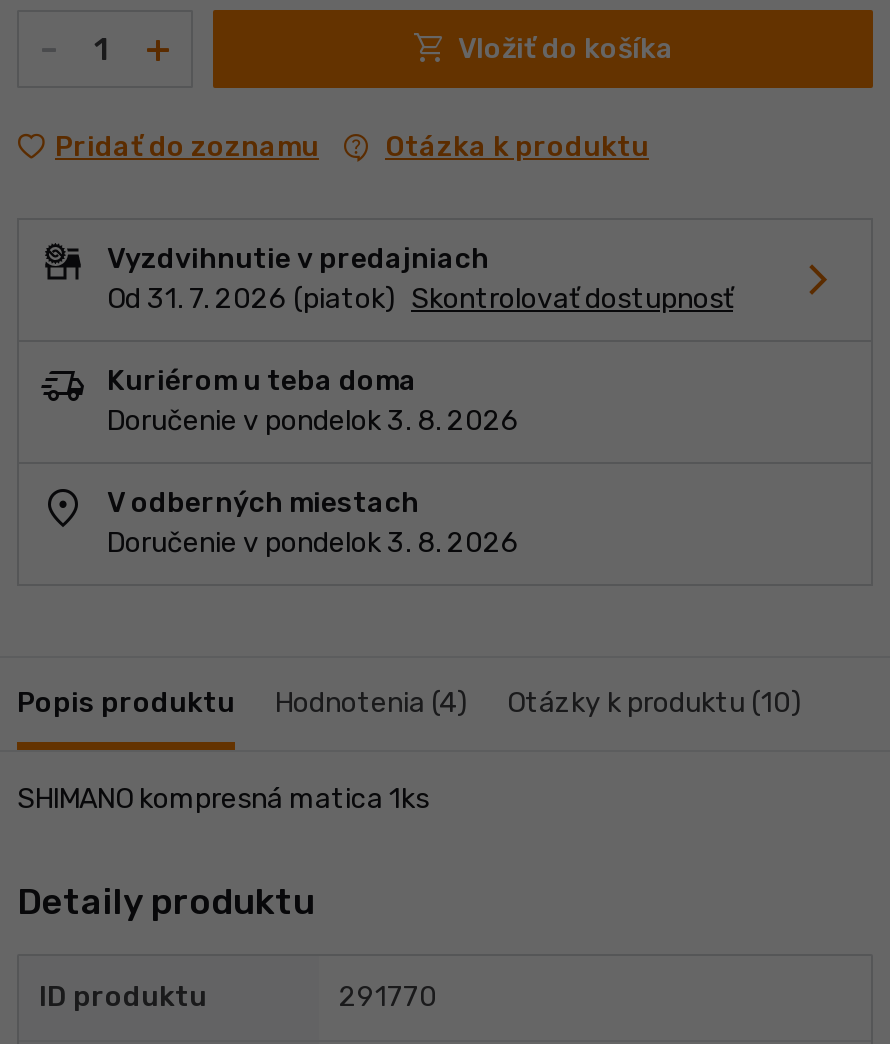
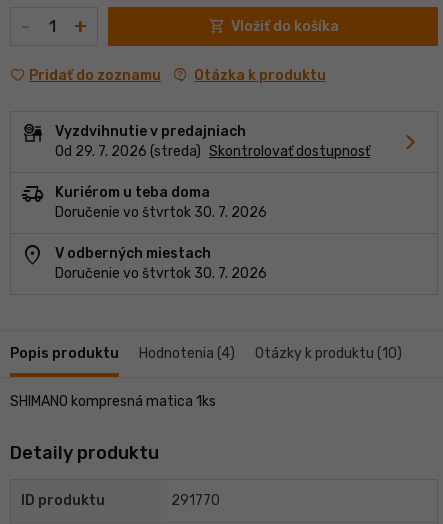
[107,282,733,316] Od 31. 7. 2026 (piatok) Skontrolovať dostupnosť -> [55,143,370,160] Od 29. 7. 2026 (streda) Skontrolovať dostupnosť
[107,404,519,438] Doručenie v pondelok 3. 8. 2026 -> [55,204,267,221] Doručenie vo štvrtok 30. 7. 2026
[107,526,519,560] Doručenie v pondelok 3. 8. 2026 -> [55,265,267,282] Doručenie vo štvrtok 30. 7. 2026

